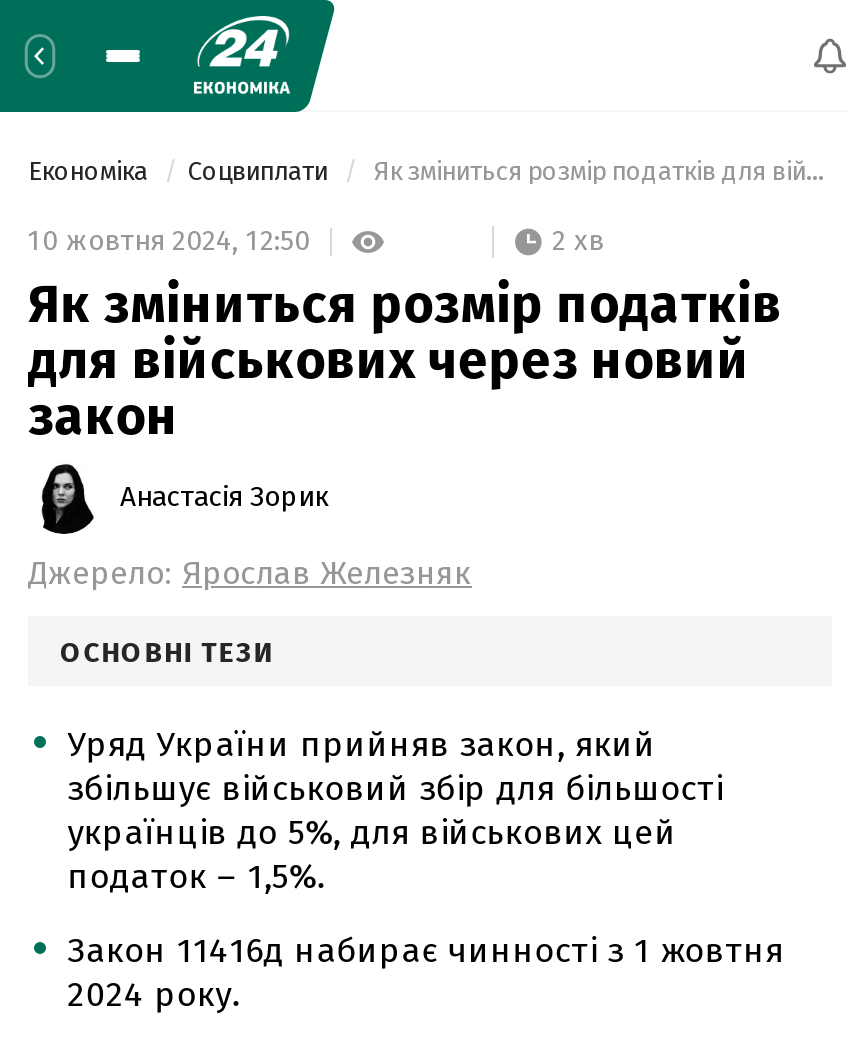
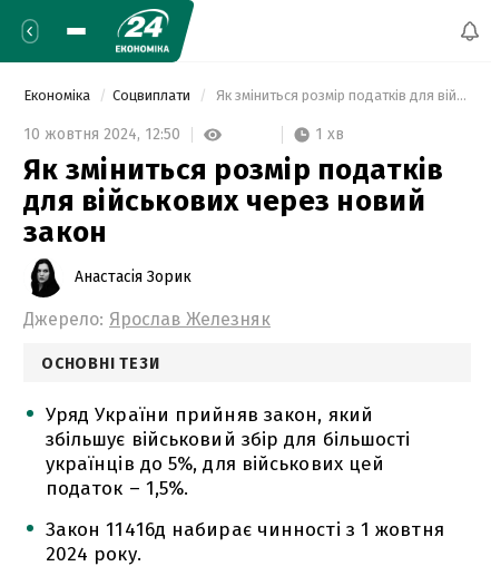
[552,224,604,258] 2 хв -> [315,125,344,144] 1 хв

